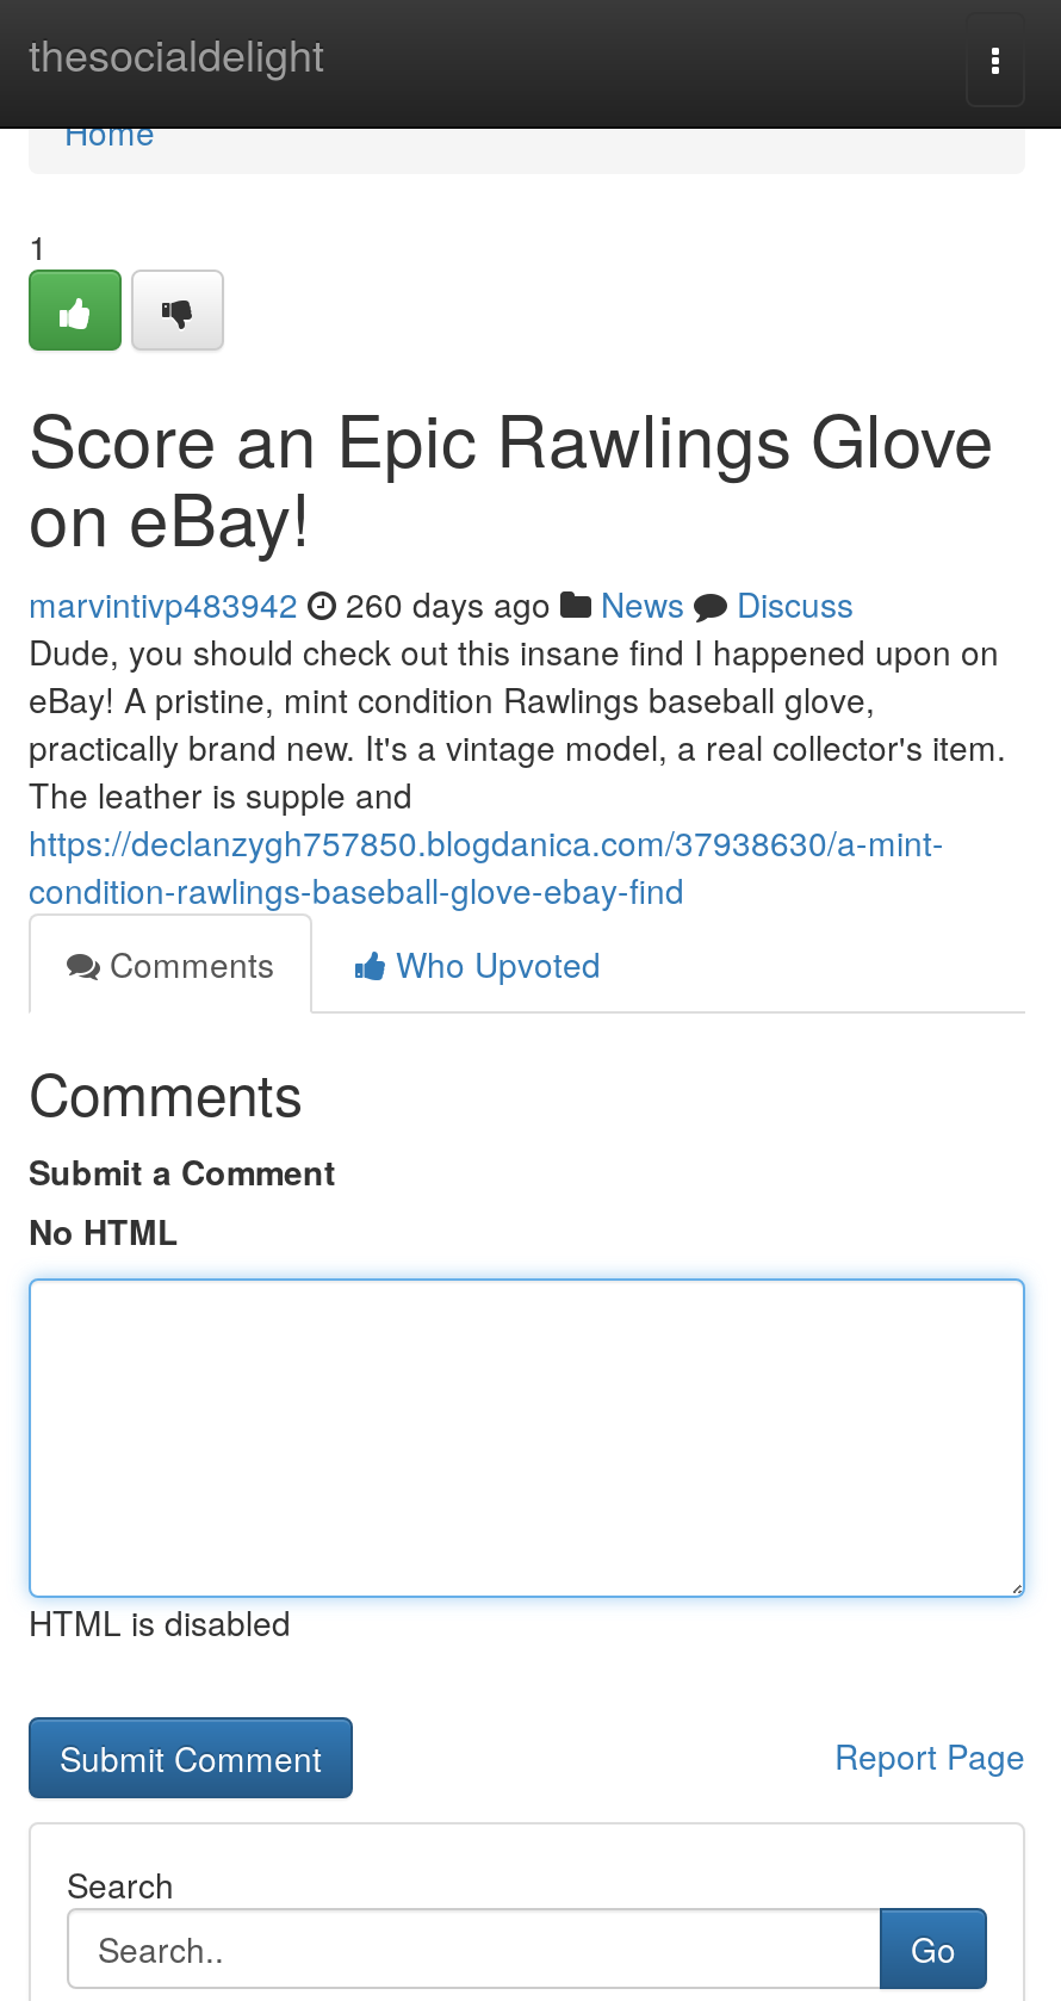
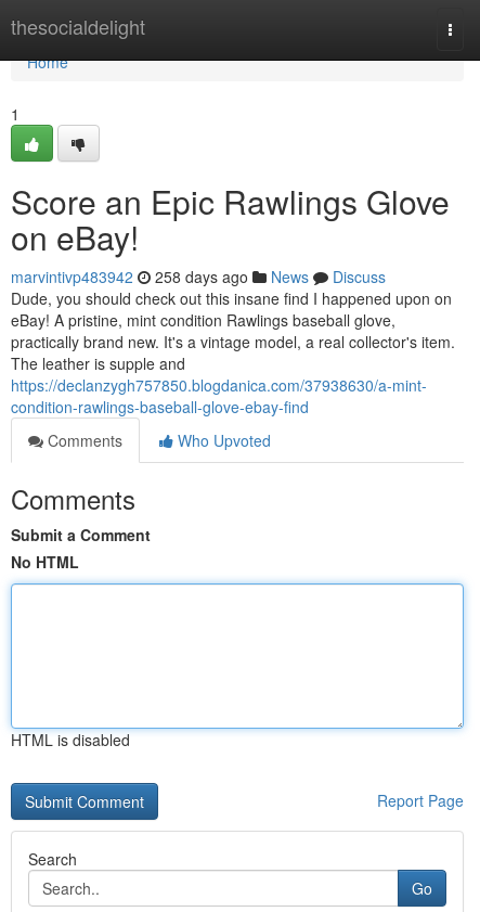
[29,580,854,627] marvintivp483942 260 days ago News Discuss -> [11,266,386,287] marvintivp483942 258 days ago News Discuss

